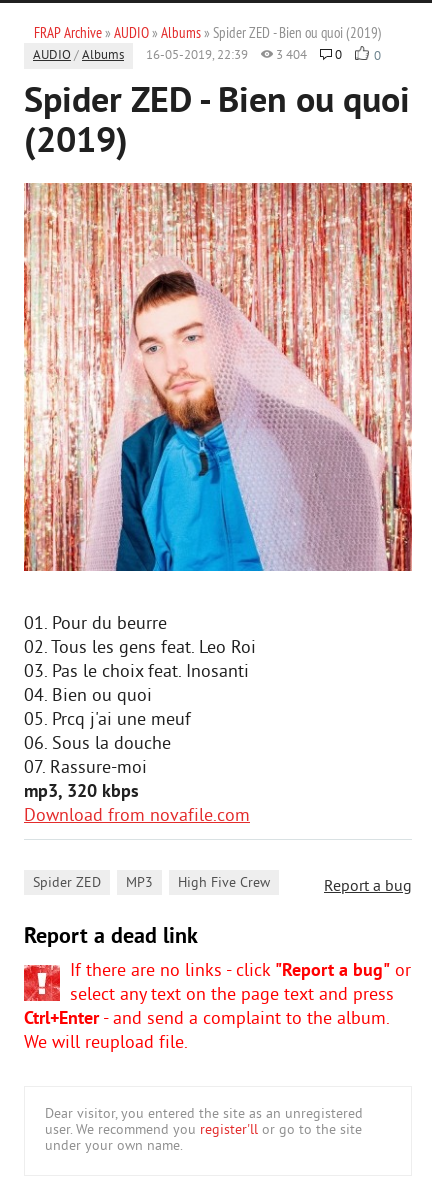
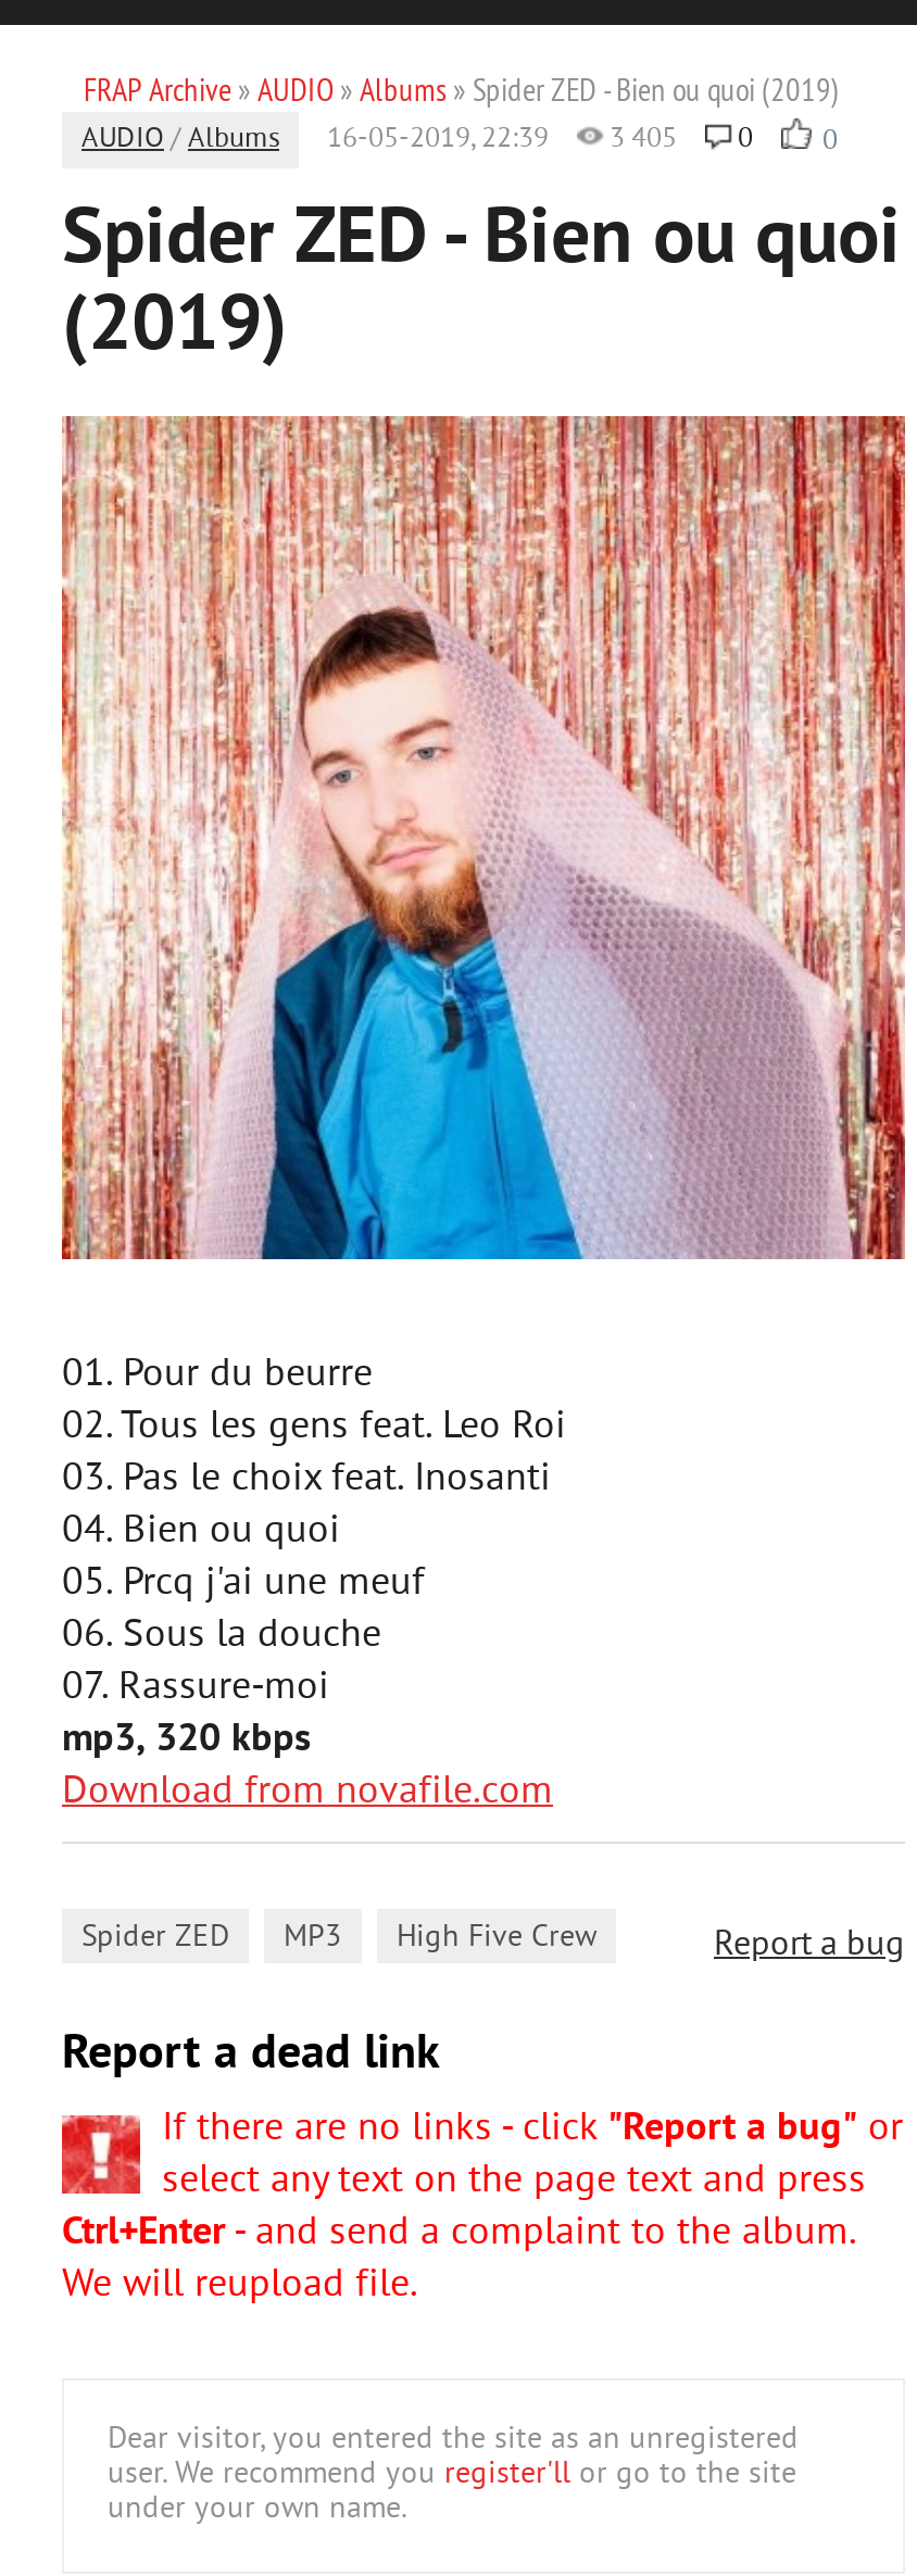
[33,48,381,65] AUDIO / Albums 16-05-2019, 22:39 3 404 0 0 -> [81,123,838,160] AUDIO / Albums 16-05-2019, 22:39 3 405 0 0

